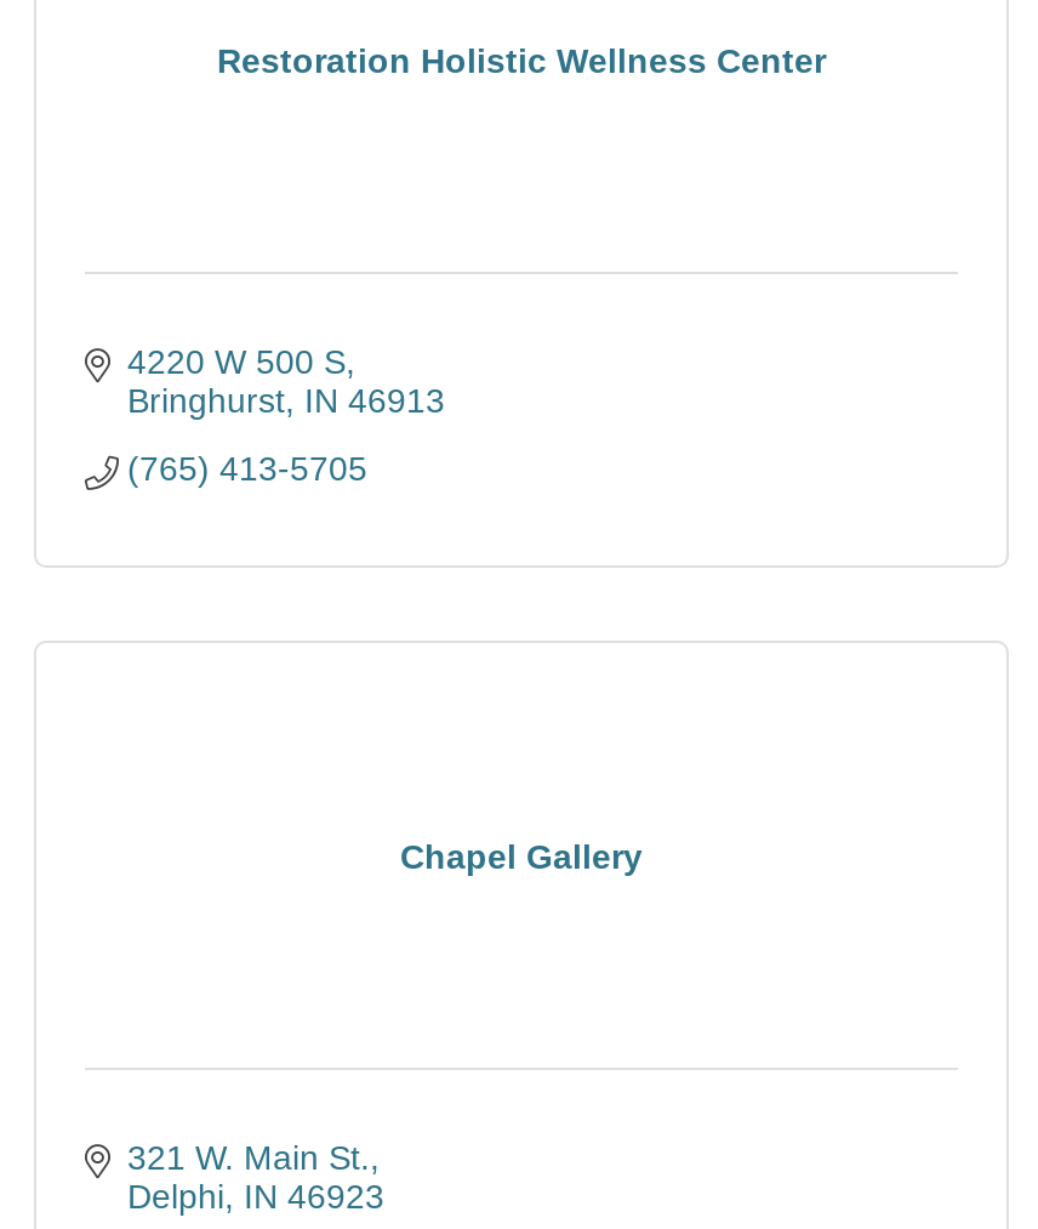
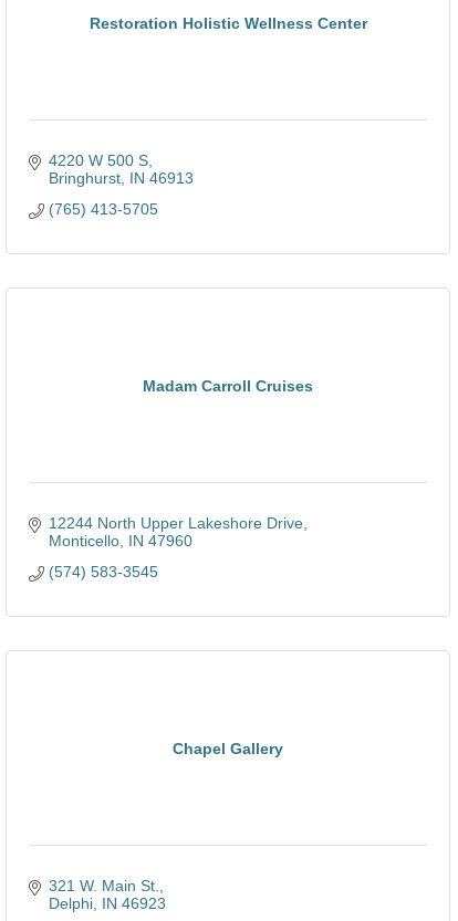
none -> [48,514,303,580] 12244 North Upper Lakeshore Drive | Monticello IN 47960 | (574) 583-3545
none -> [143,376,313,394] Madam Carroll Cruises

